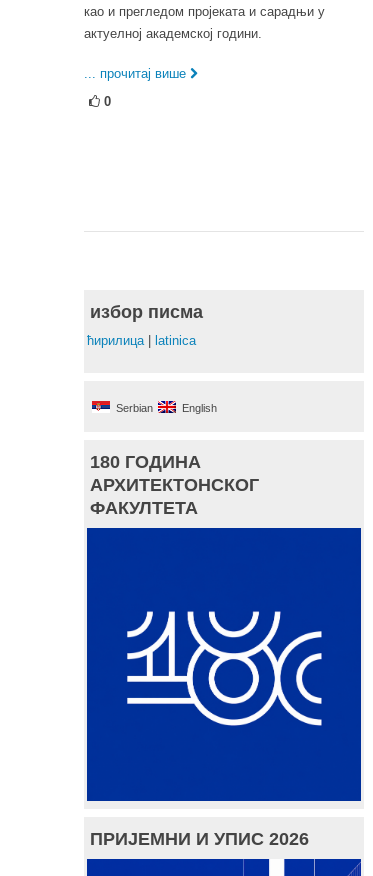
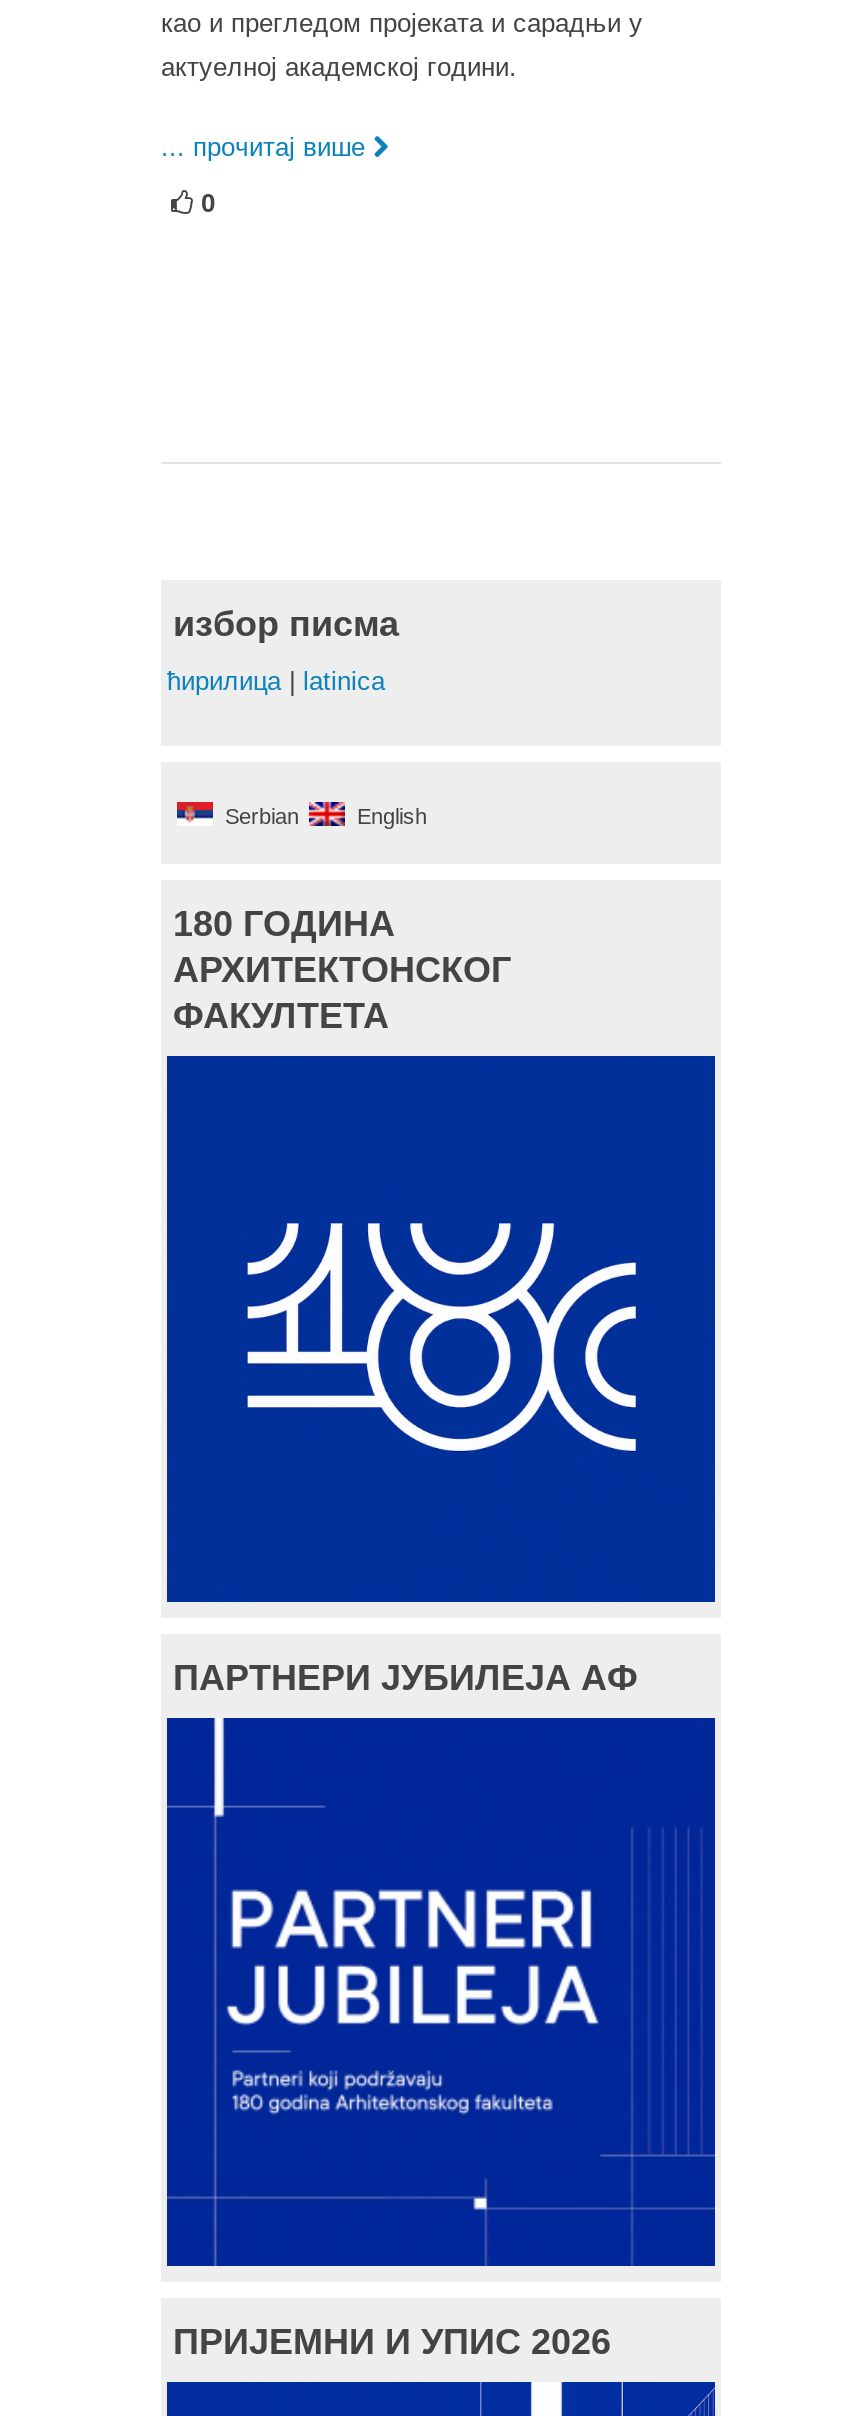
none -> [173,1658,637,1698] ПАРТНЕРИ ЈУБИЛЕЈА АФ
none -> [207,1720,597,2260] [image]

